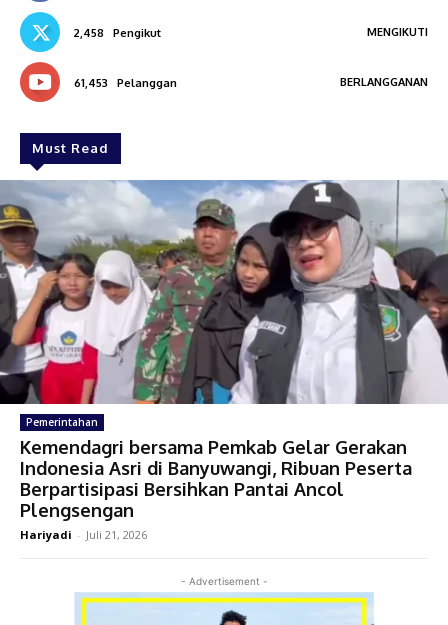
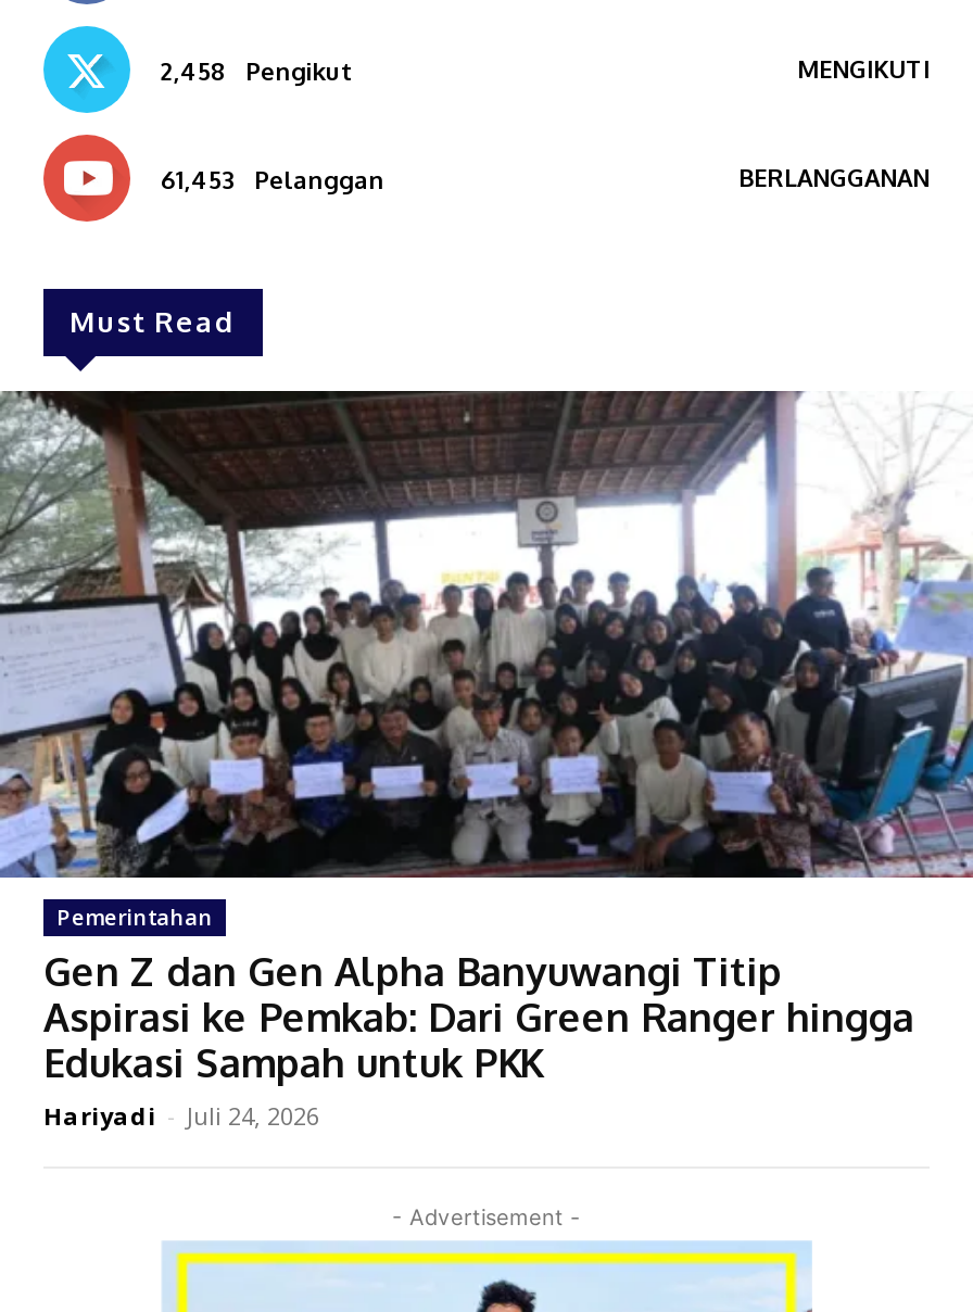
[3,180,445,542] [image] | Kemendagri bersama Pemkab Gelar Gerakan | Indonesia Asri di Banyuwangi, Ribuan Peserta | Berpartisipasi Bersihkan Pantai Ancol | Plengsengan | Hariyadi - Juli 21, 2026 -> [7,389,966,1131] [image] | Gen Z dan Gen Alpha Banyuwangi Titip | Aspirasi ke Pemkab: Dari Green Ranger hingga | Edukasi Sampah untuk PKK | Hariyadi - Juli 24, 2026

